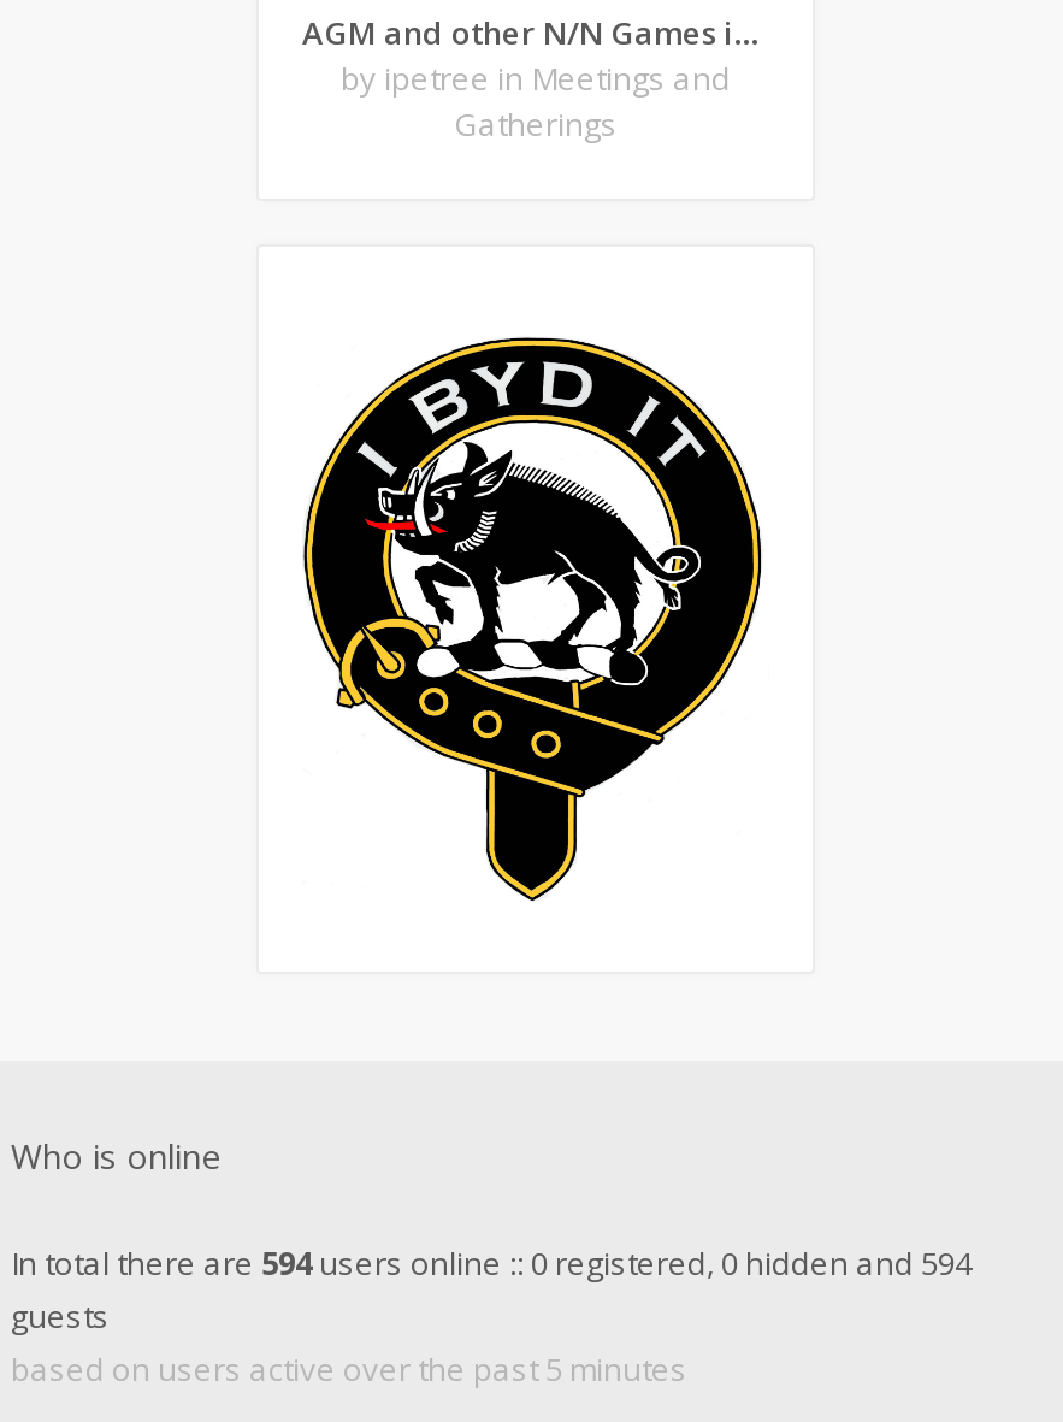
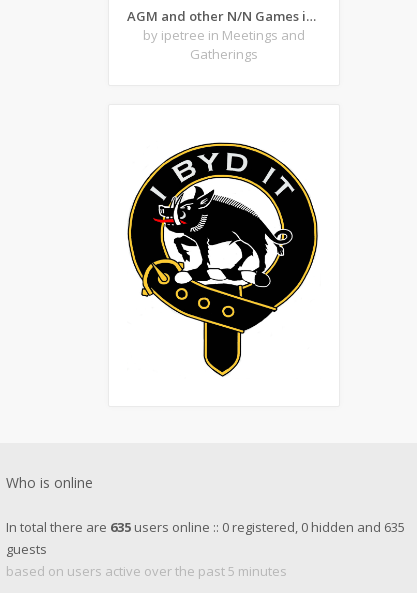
[11,1241,972,1285] In total there are 594 users online :: 0 registered, 0 hidden and 594 -> [6,518,405,536] In total there are 635 users online :: 0 registered, 0 hidden and 635

